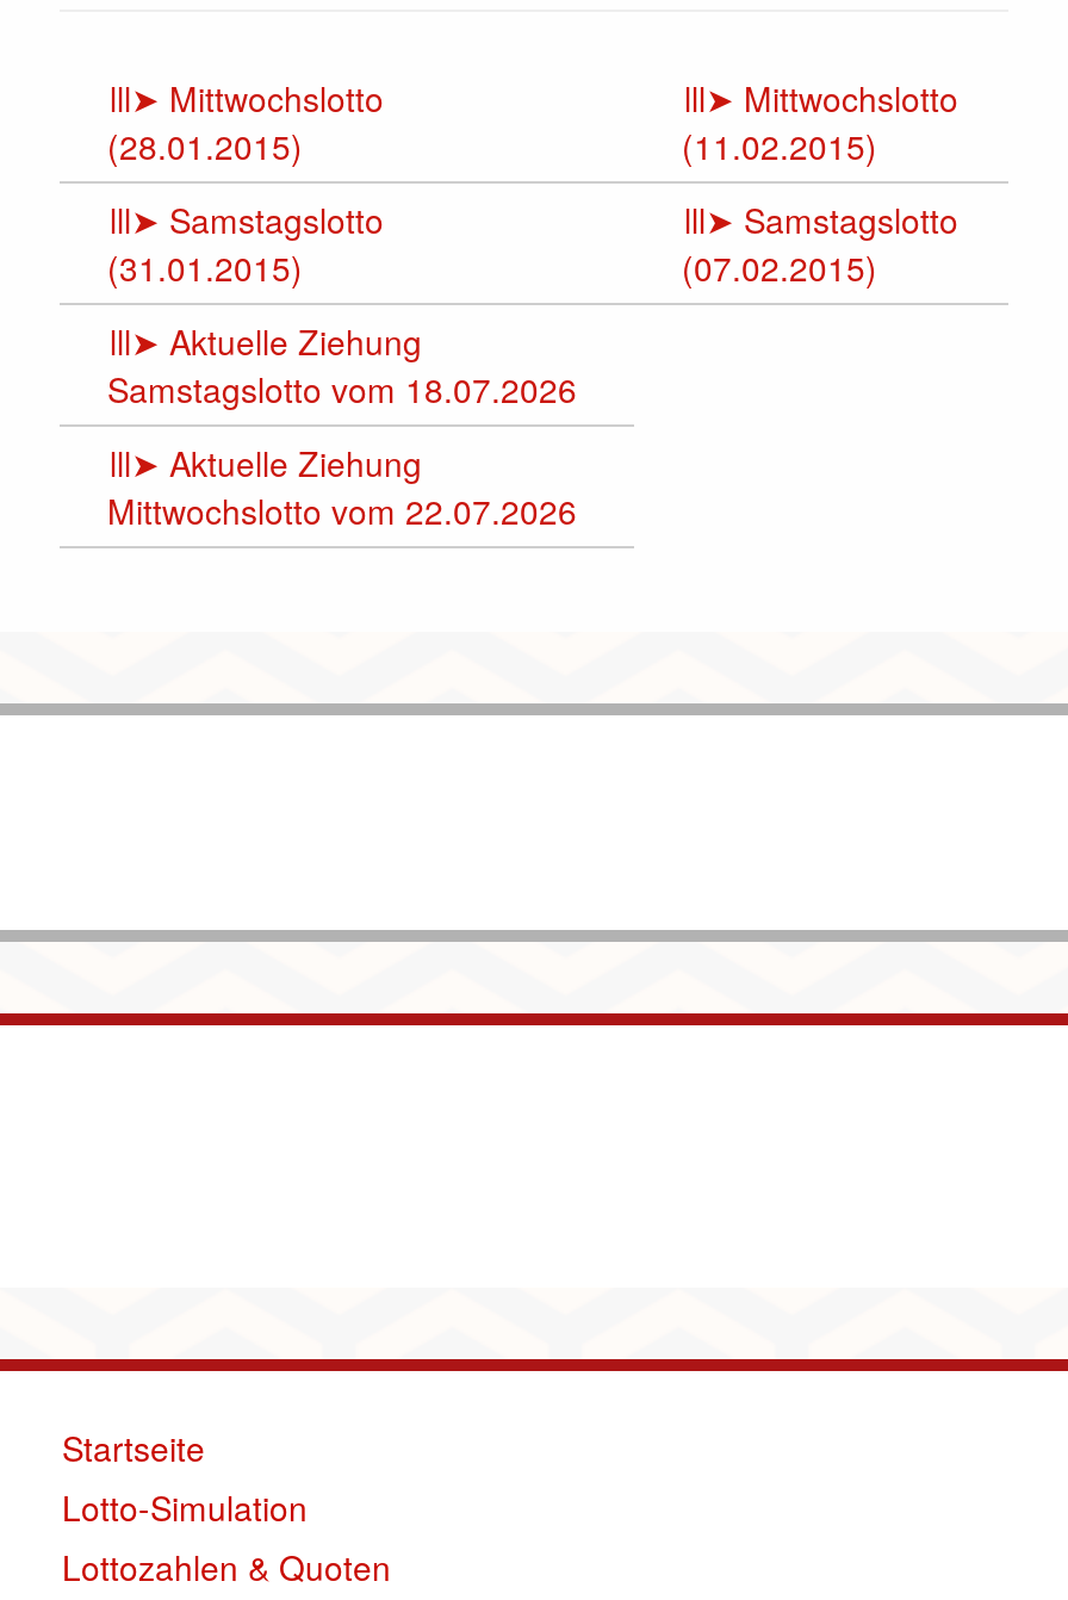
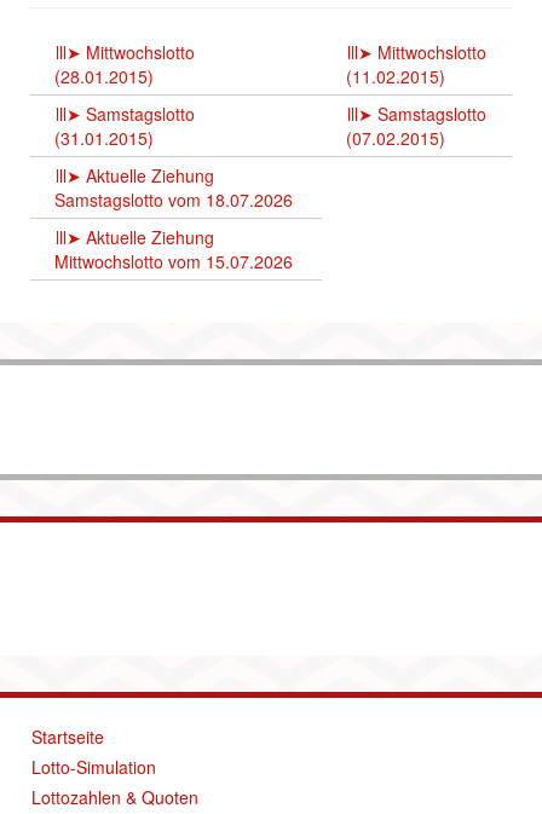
[107,486,577,534] Mittwochslotto vom 22.07.2026 -> [54,249,293,273] Mittwochslotto vom 15.07.2026

